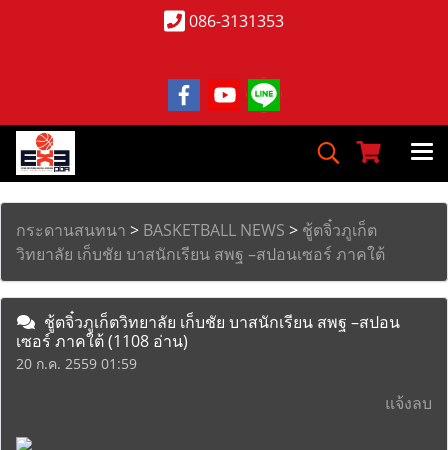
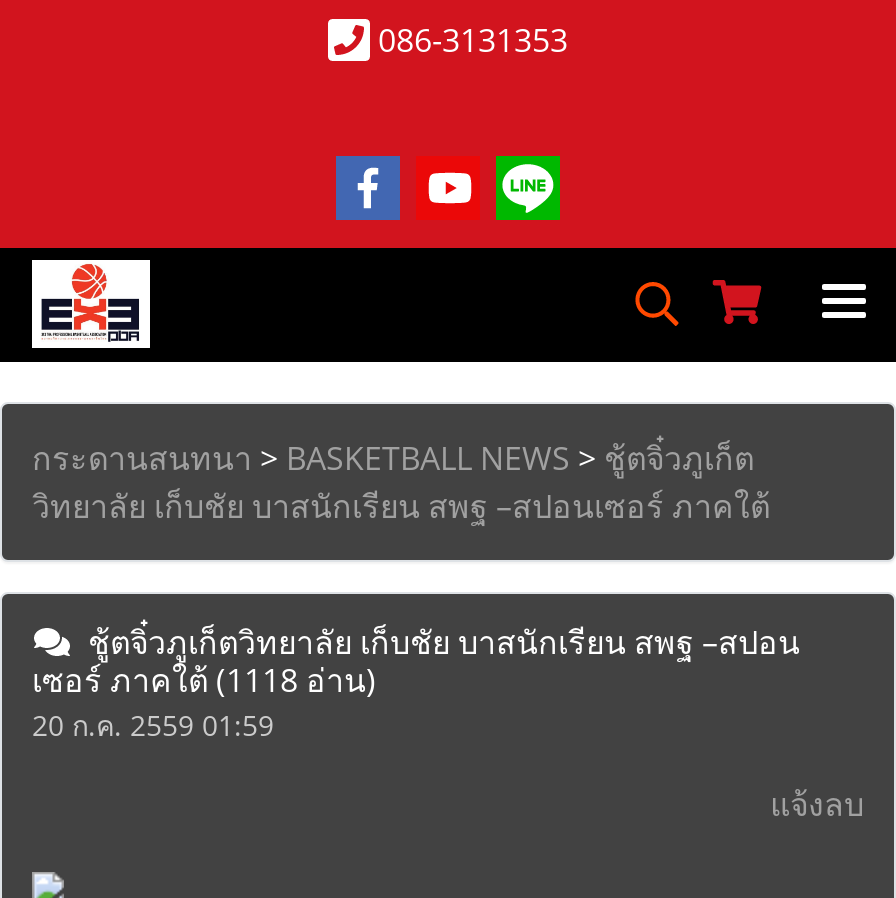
[16,330,188,352] เซอร์ ภาคใต้(1108 อ่าน) -> [32,658,376,702] เซอร์ ภาคใต้(1118 อ่าน)

